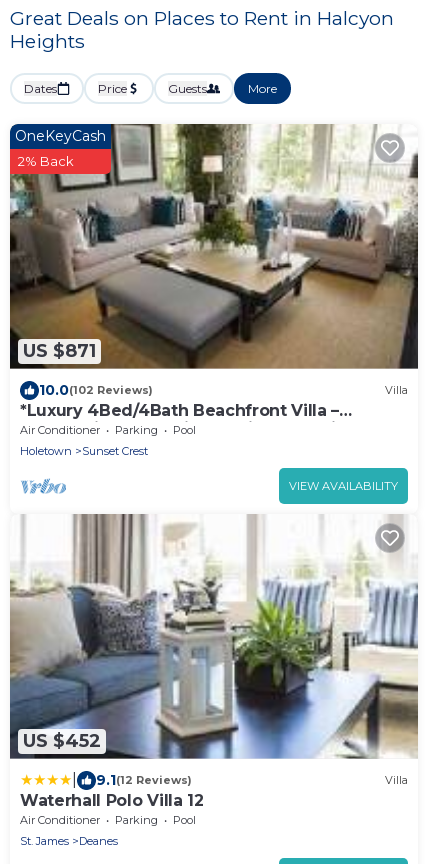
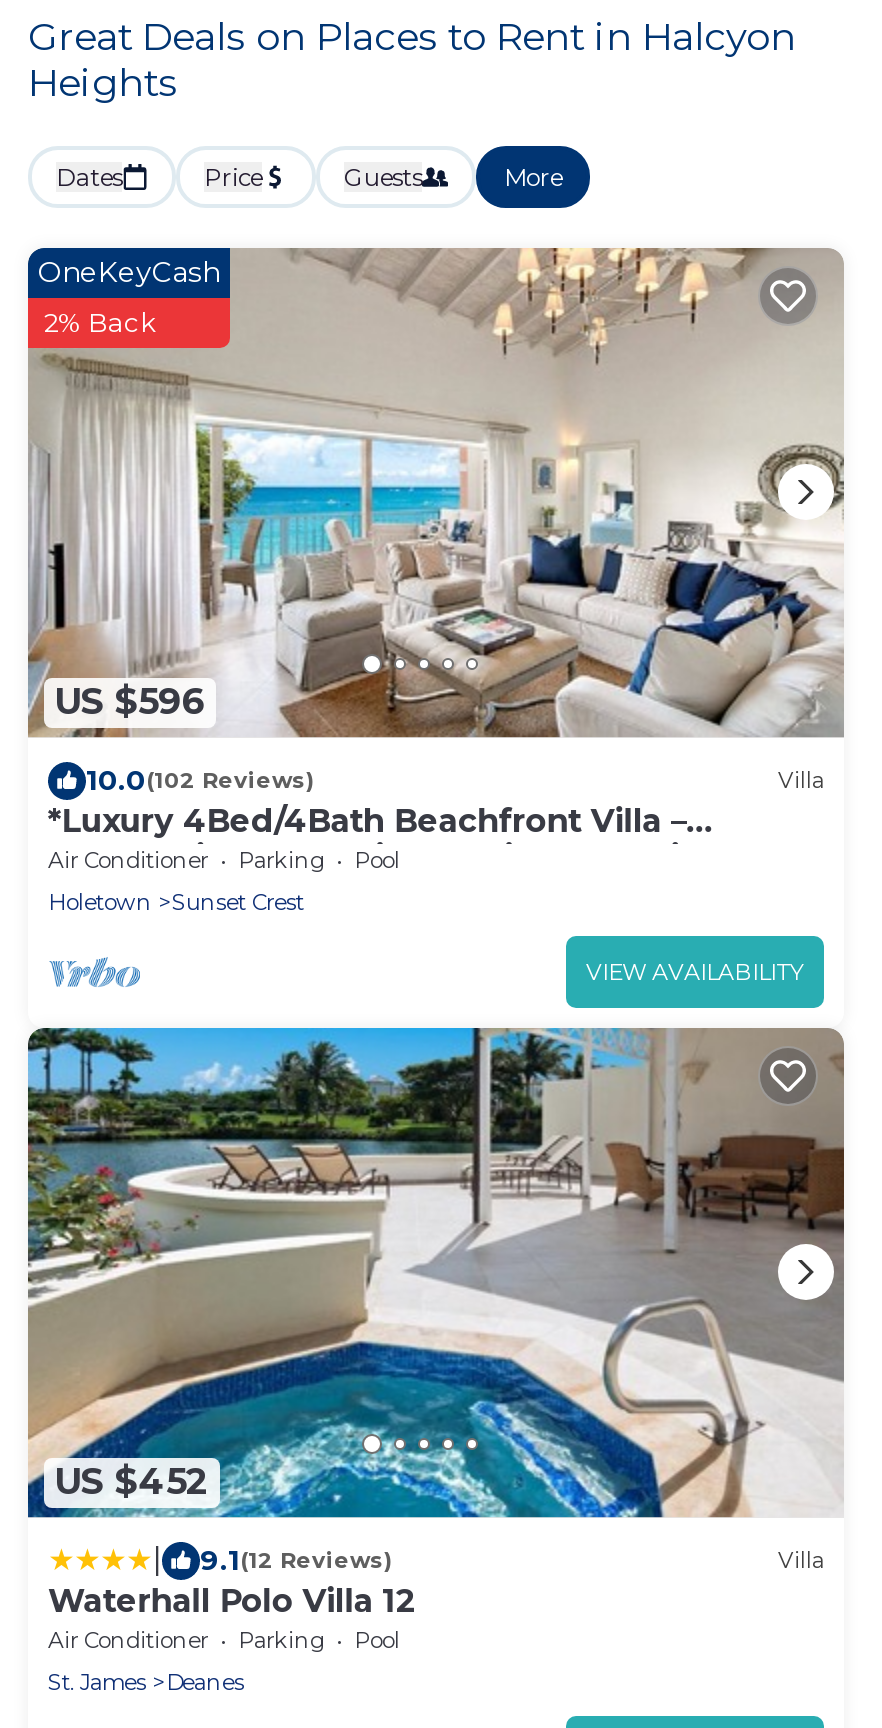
[10,124,419,369] [image] | US $871 -> [28,246,844,738] [image] | US $596
[9,513,419,760] [image] -> [26,1026,846,1520] [image]

